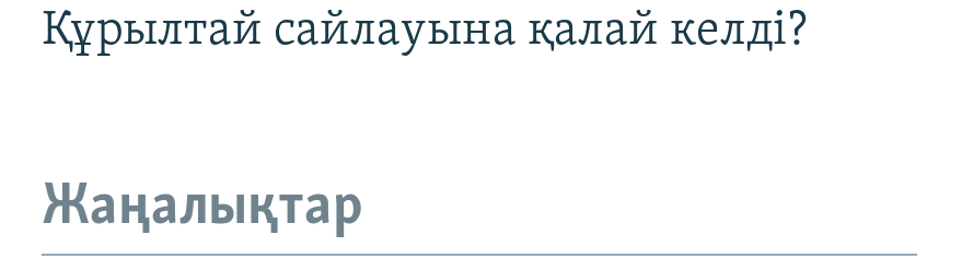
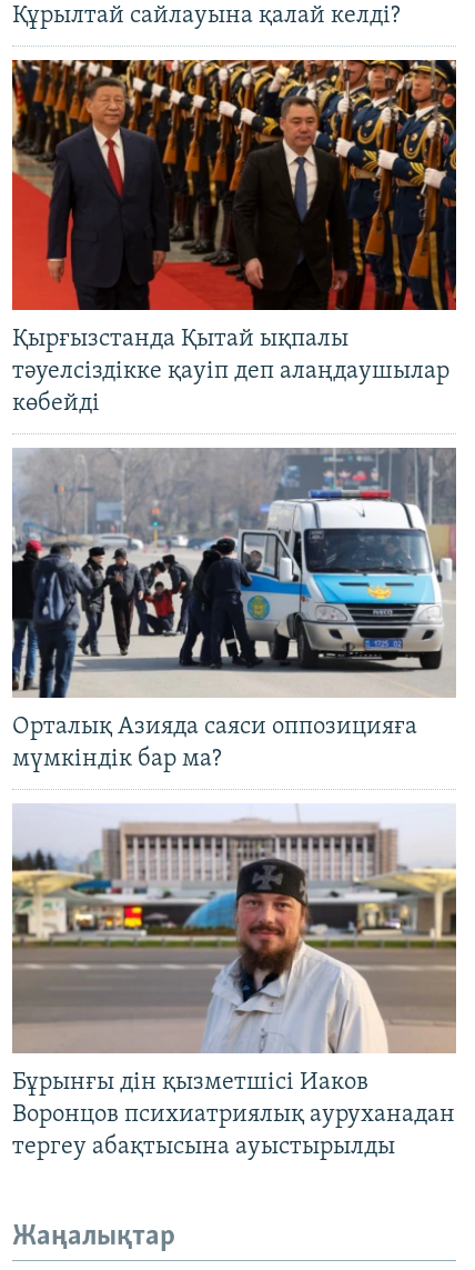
none -> [11,59,457,417] [image] | Қырғызстанда Қытай ықпалы | тәуелсіздікке қауіп деп алаңдаушылар | көбейді
none -> [11,447,457,772] [image] | Орталық Азияда саяси оппозицияға | мүмкіндік бар ма?
none -> [11,804,457,1160] [image] | Бұрынғы дін қызметшісі Иаков | Воронцов психиатриялық ауруханадан | тергеу абақтысына ауыстырылды

